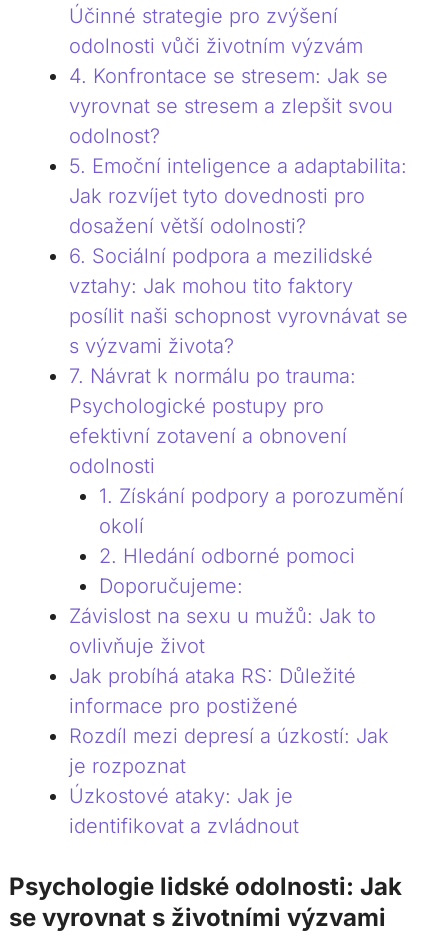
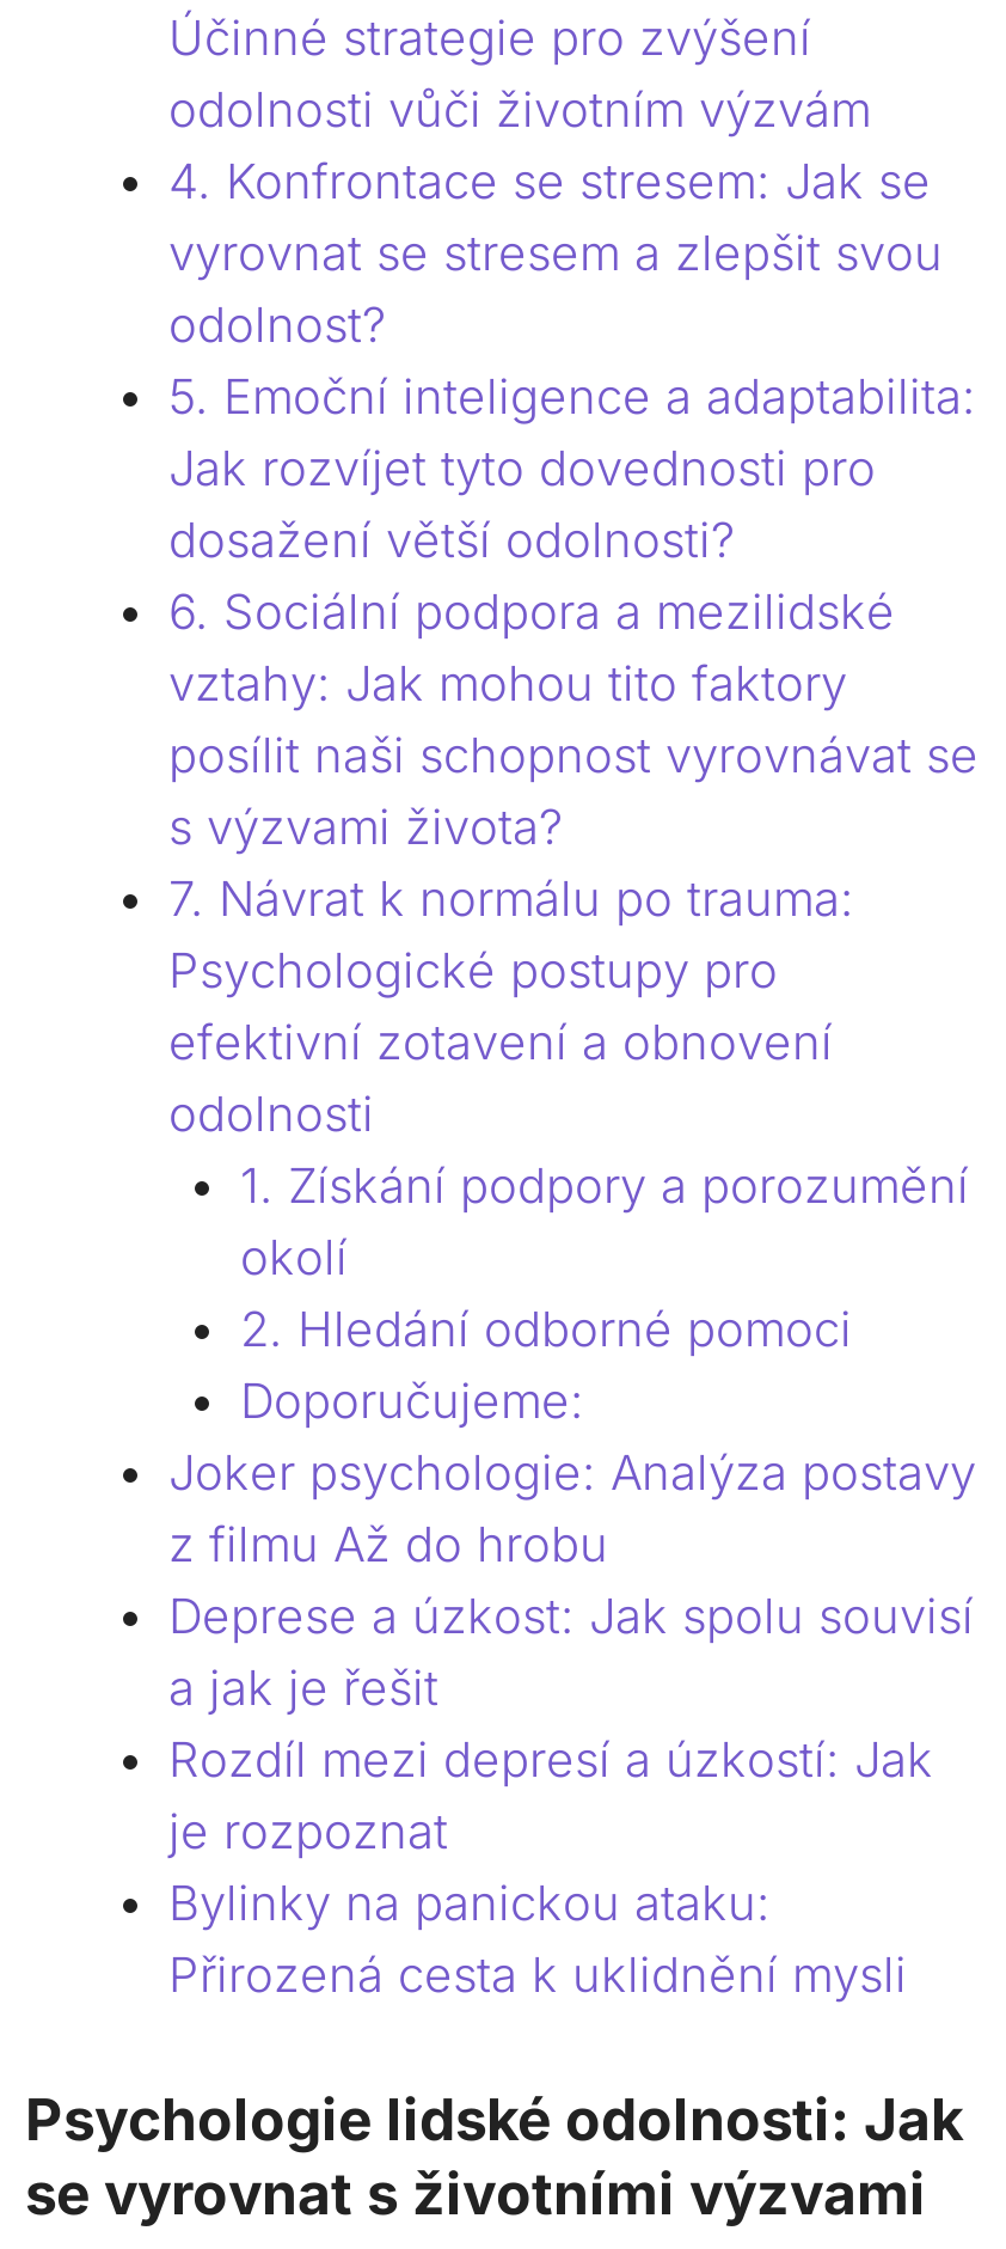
[69,604,376,718] Závislost na sexu u mužů: Jak to | ovlivňuje život | Jak probíhá ataka RS: Důležité | informace pro postižené -> [168,1443,976,1716] Joker psychologie: Analýza postavy | z filmu Až do hrobu | Deprese a úzkost: Jak spolu souvisí | a jak je řešit
[69,784,299,838] Úzkostové ataky: Jak je | identifikovat a zvládnout -> [168,1874,907,2003] Bylinky na panickou ataku: | Přirozená cesta k uklidnění mysli

